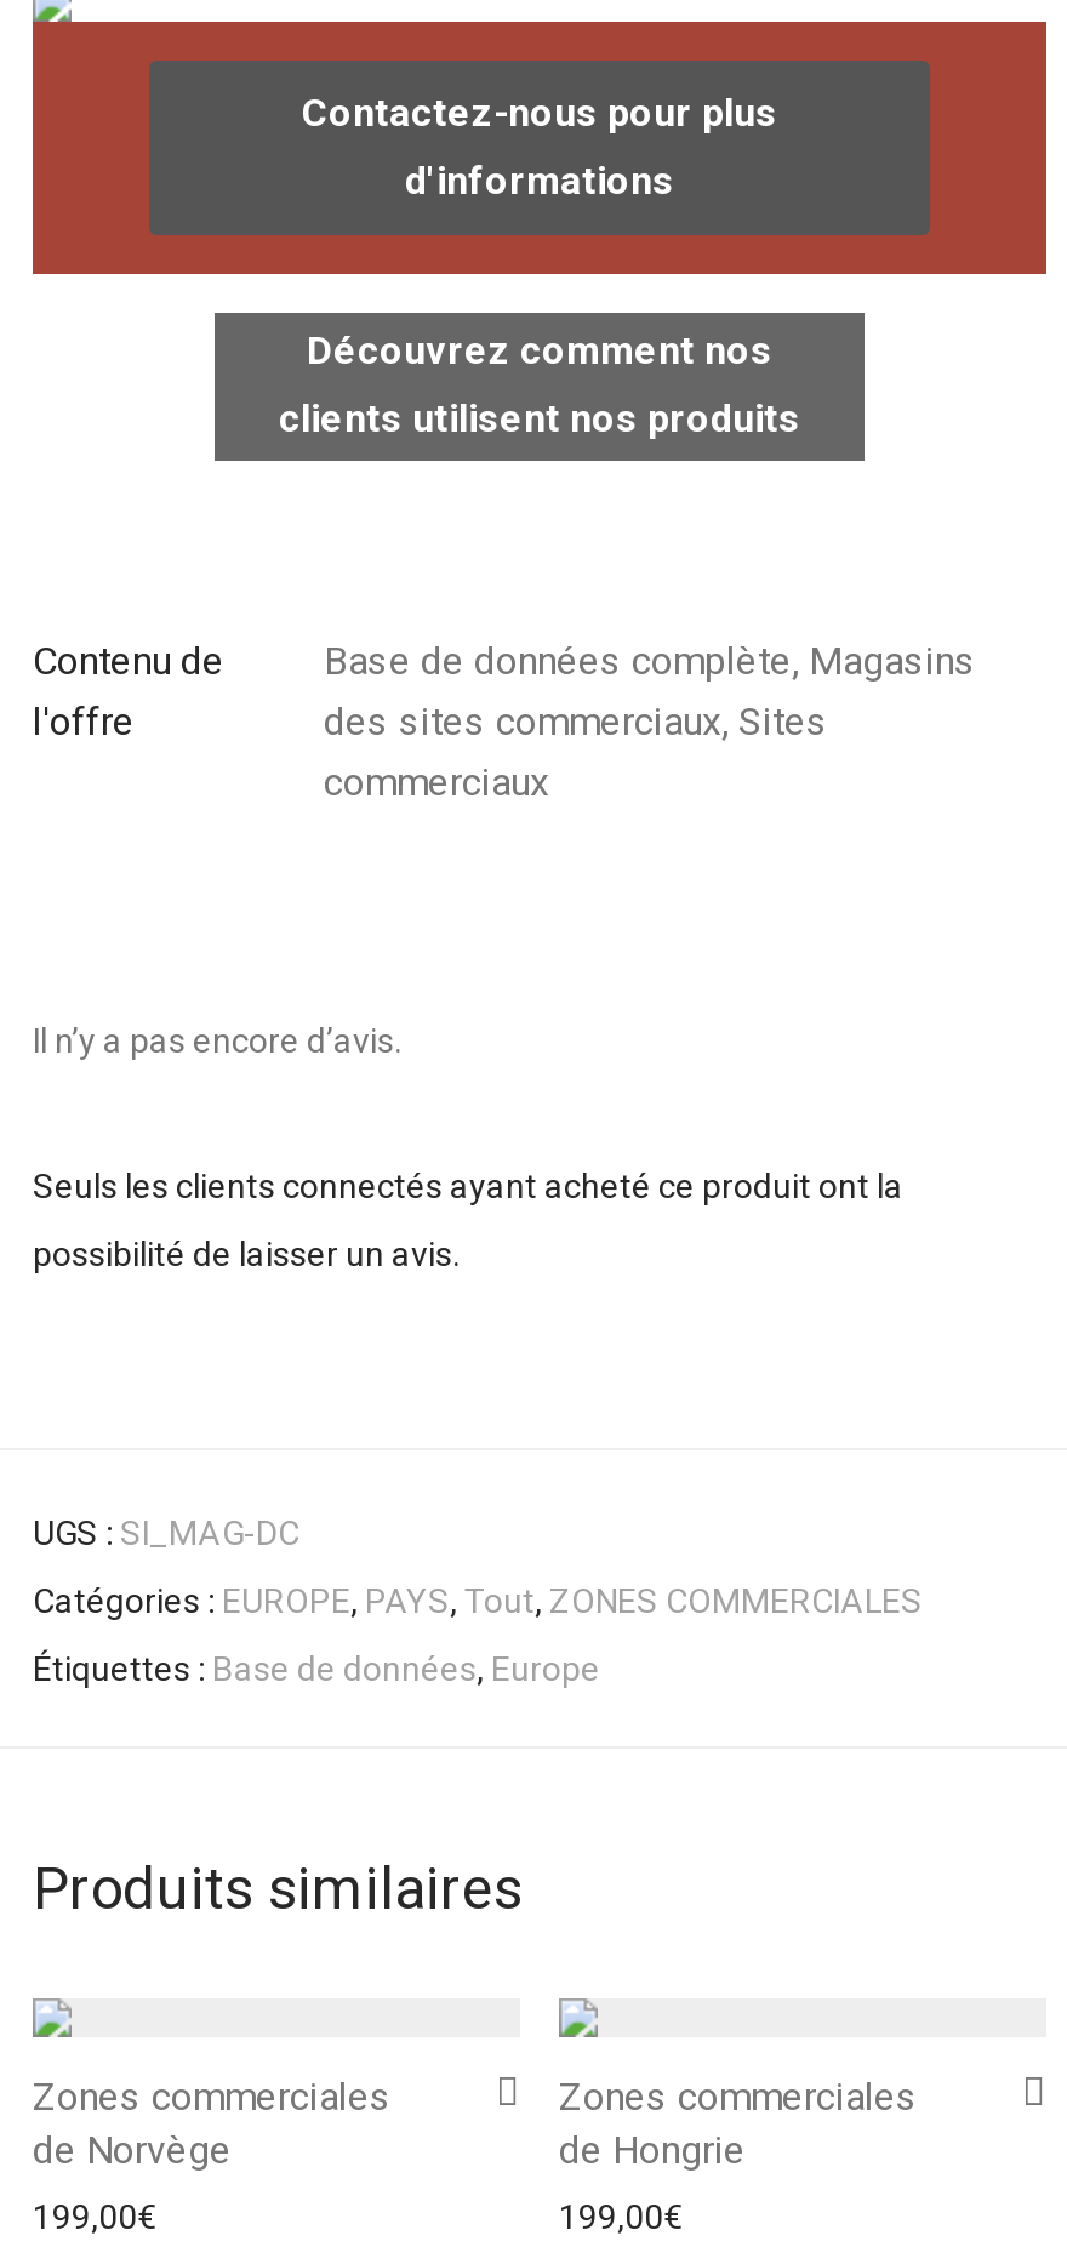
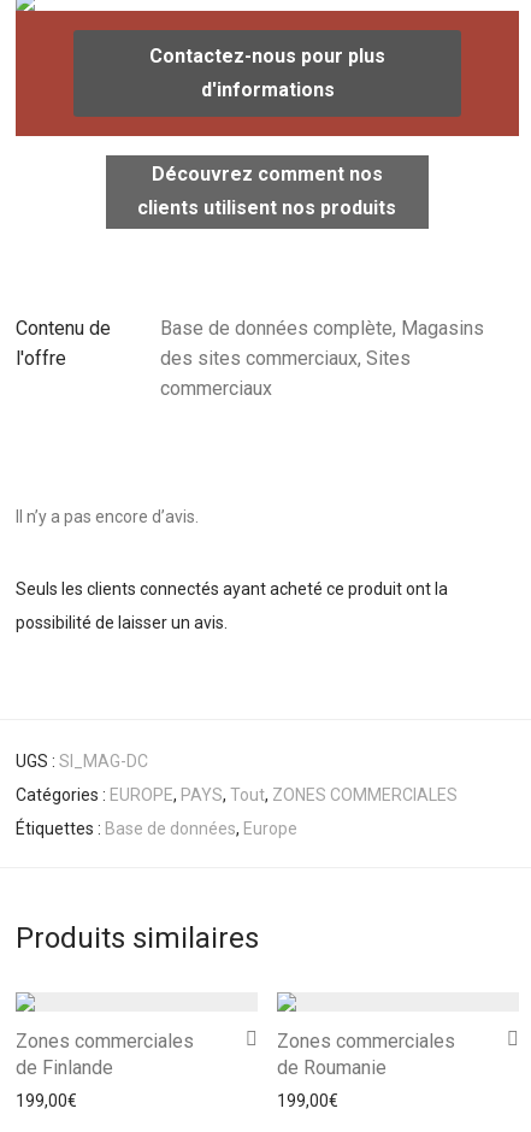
[33,2127,232,2173] de Norvège -> [16,1056,113,1079] de Finlande
[559,2127,746,2173] de Hongrie -> [277,1056,387,1079] de Roumanie

